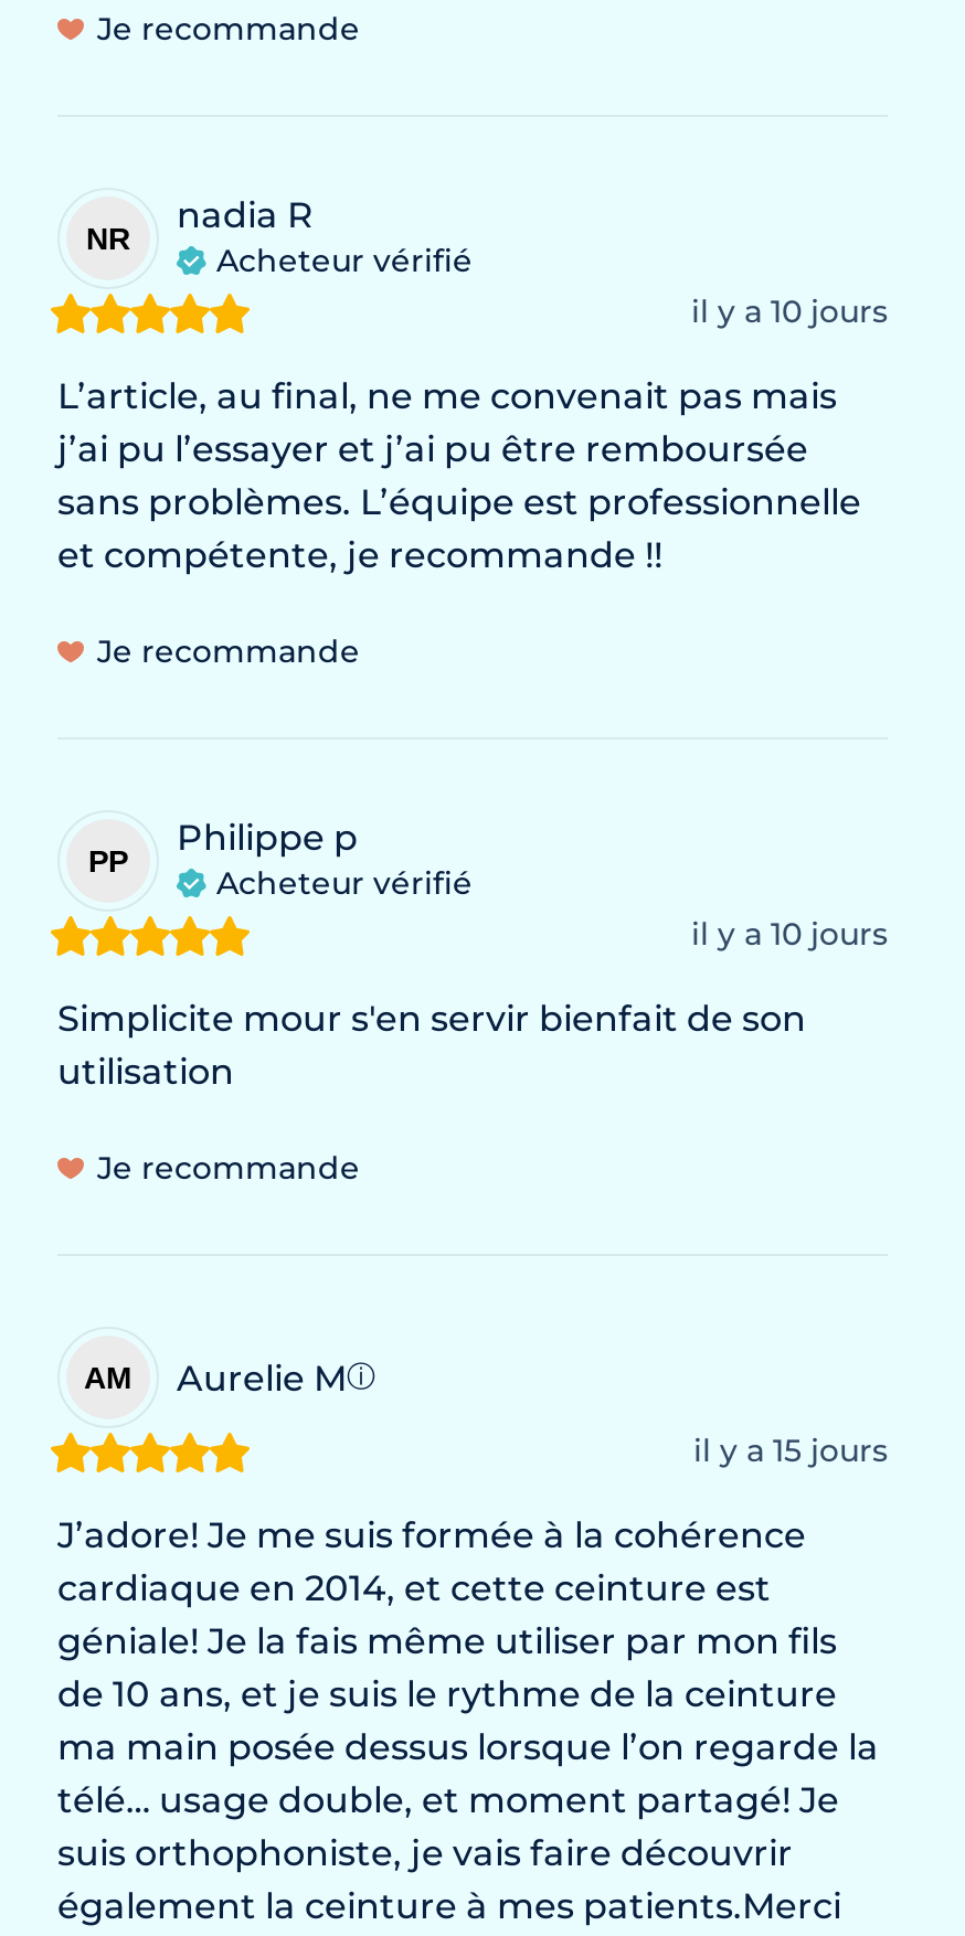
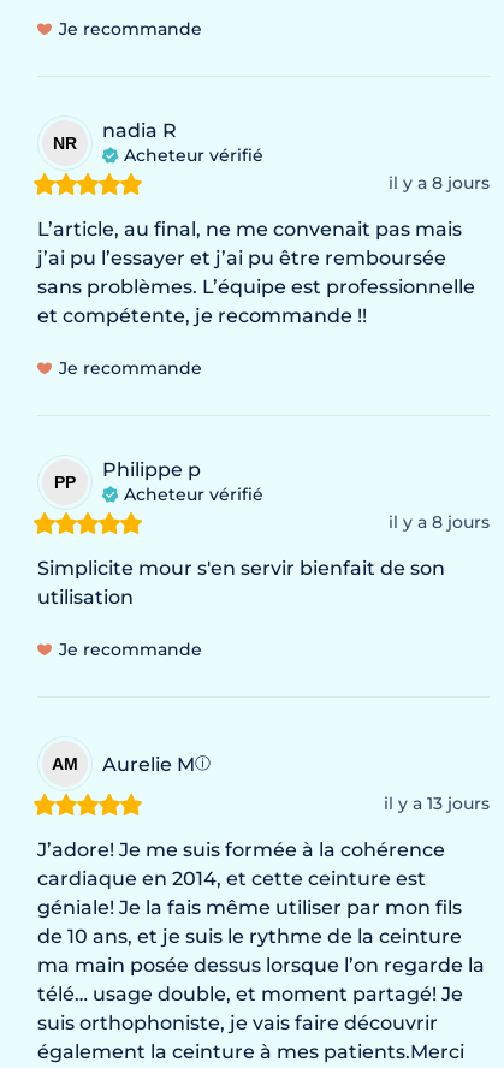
[691,292,888,332] il y a 10 jours -> [389,172,490,194] il y a 8 jours
[691,914,888,954] il y a 10 jours -> [389,511,490,533] il y a 8 jours
[693,1431,888,1471] il y a 15 jours -> [384,793,490,814] il y a 13 jours

